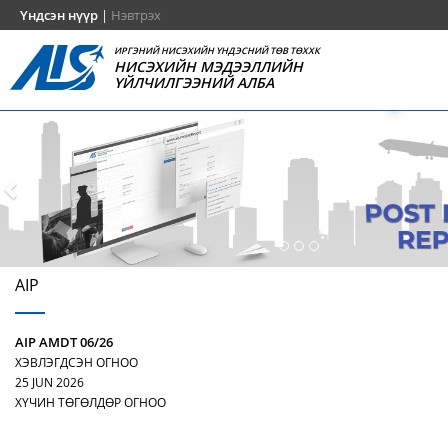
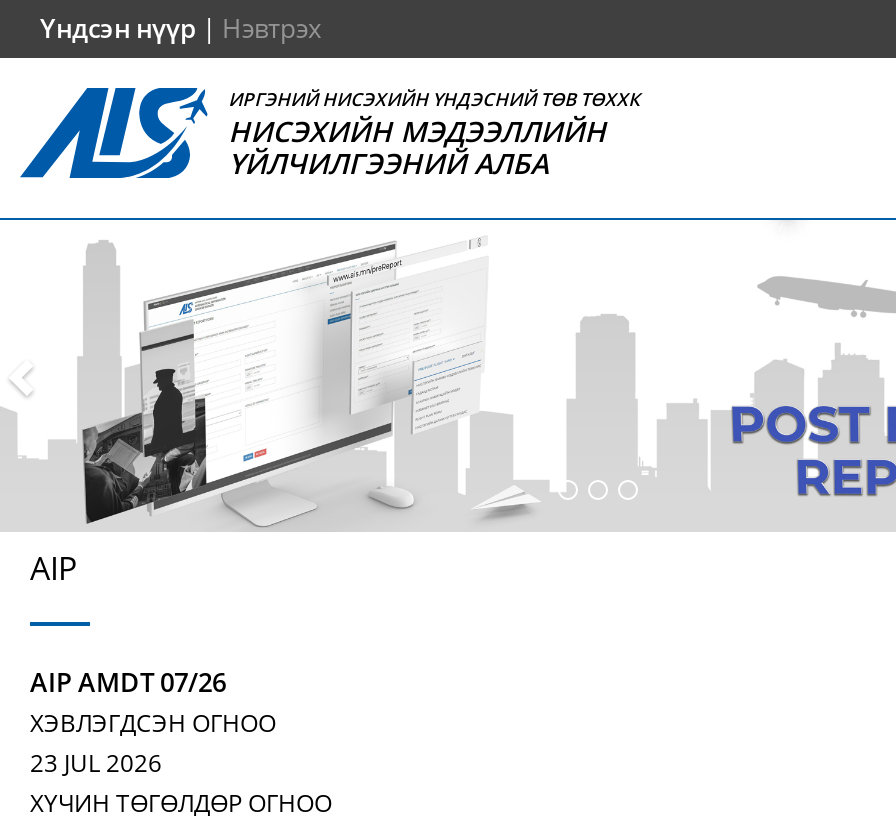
[15,333,113,351] AIP AMDT 06/26 -> [30,664,226,700] AIP AMDT 07/26
[15,374,84,391] 25 JUN 2026 -> [30,746,162,780] 23 JUL 2026

